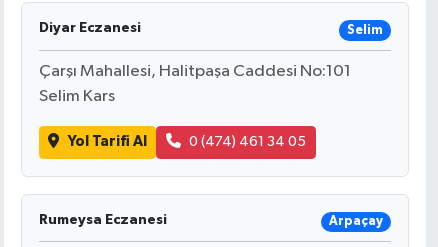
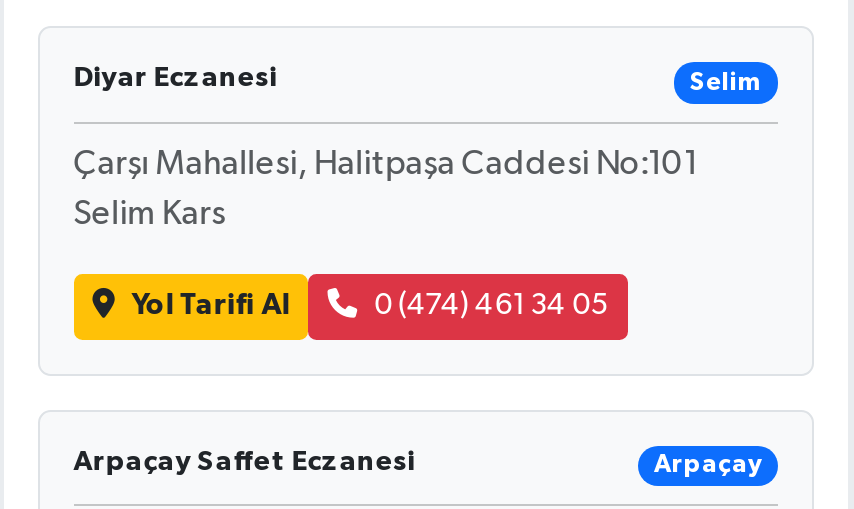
[39,212,167,226] Rumeysa Eczanesi -> [74,447,416,475] Arpaçay Saffet Eczanesi

